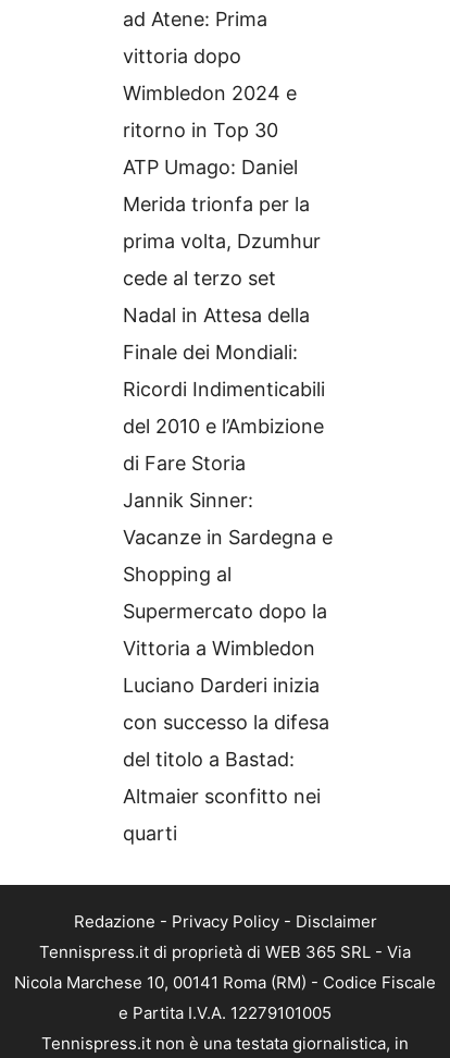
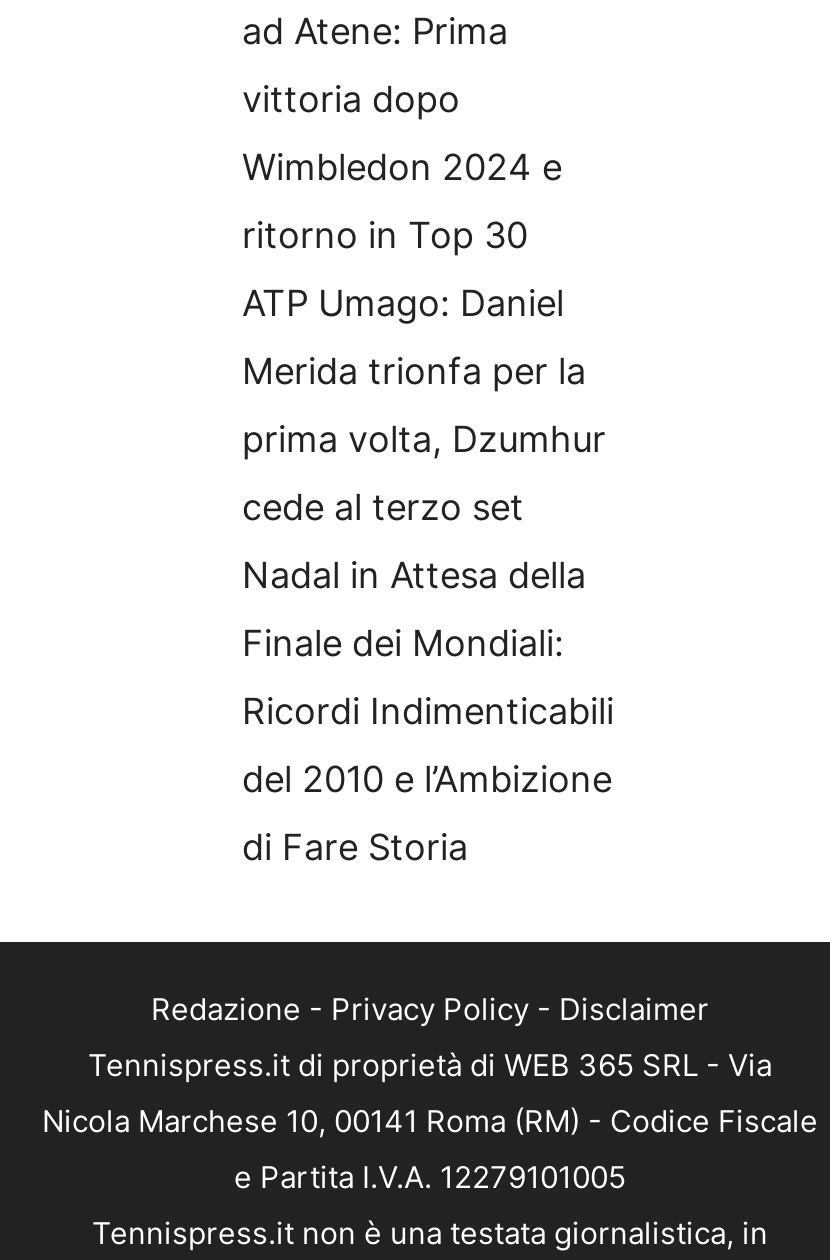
[123,489,333,845] Jannik Sinner: | Vacanze in Sardegna e | Shopping al | Supermercato dopo la | Vittoria a Wimbledon | Luciano Darderi inizia | con successo la difesa | del titolo a Bastad: | Altmaier sconfitto nei | quarti -> none

